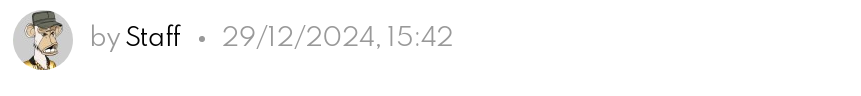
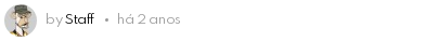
[89,25,453,51] by Staff 29/12/2024, 15:42 -> [46,13,181,27] by Staff há 2 anos

